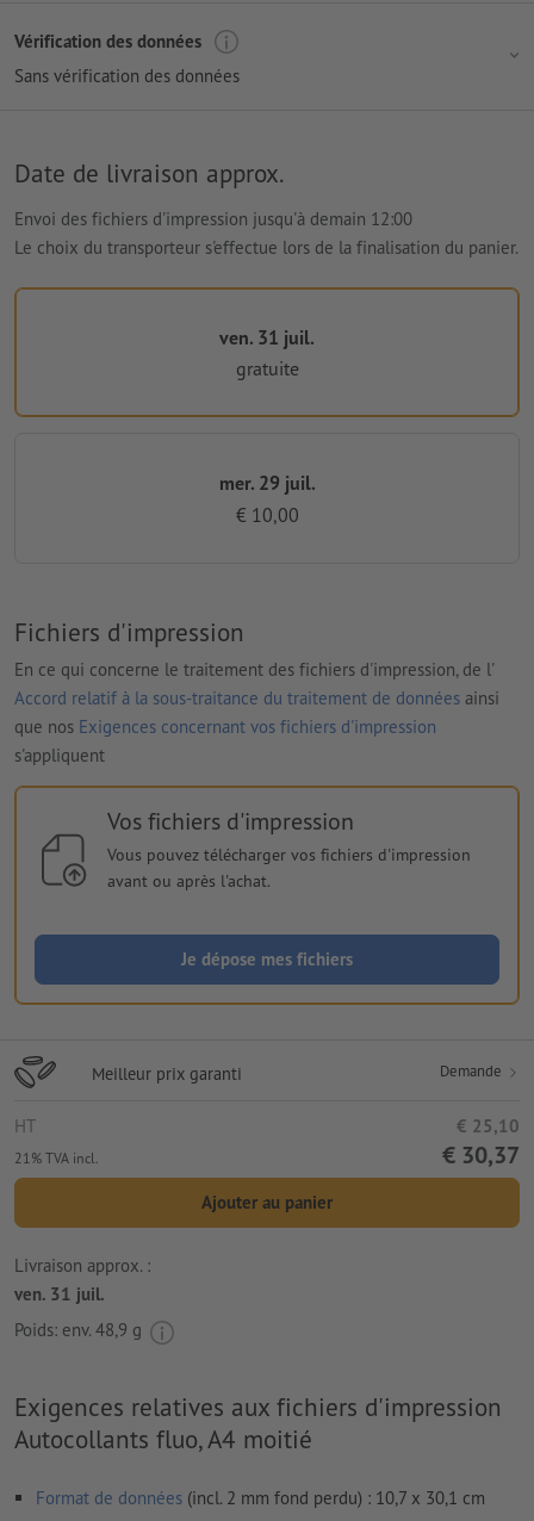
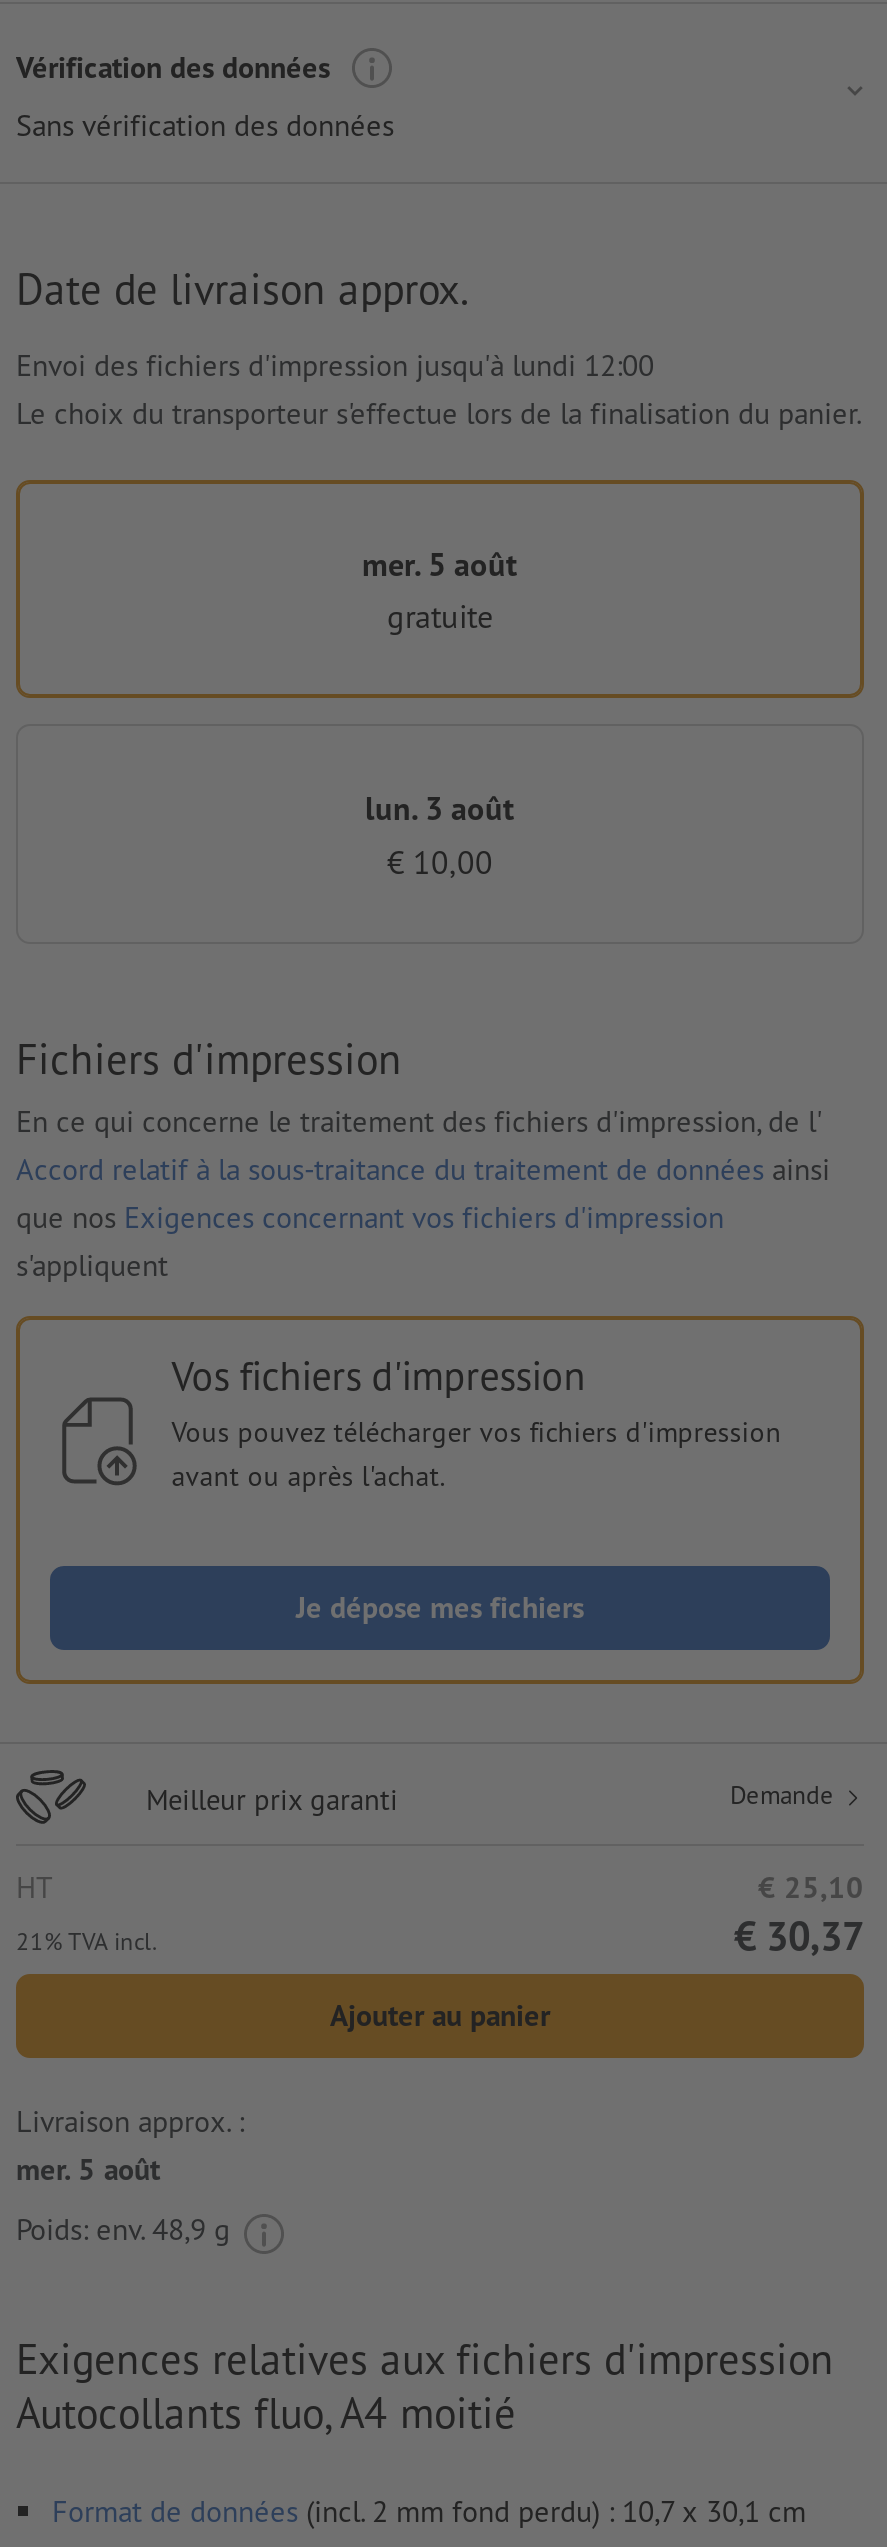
[14,207,412,230] Envoi des fichiers d'impression jusqu'à demain 12:00 -> [16,346,654,384] Envoi des fichiers d'impression jusqu'à lundi 12:00
[219,325,315,349] ven. 31 juil. -> [362,544,518,584] mer. 5 août
[219,471,315,495] mer. 29 juil. -> [365,789,515,829] lun. 3 août
[14,1282,105,1305] ven. 31 juil. -> [16,2150,160,2188] mer. 5 août

